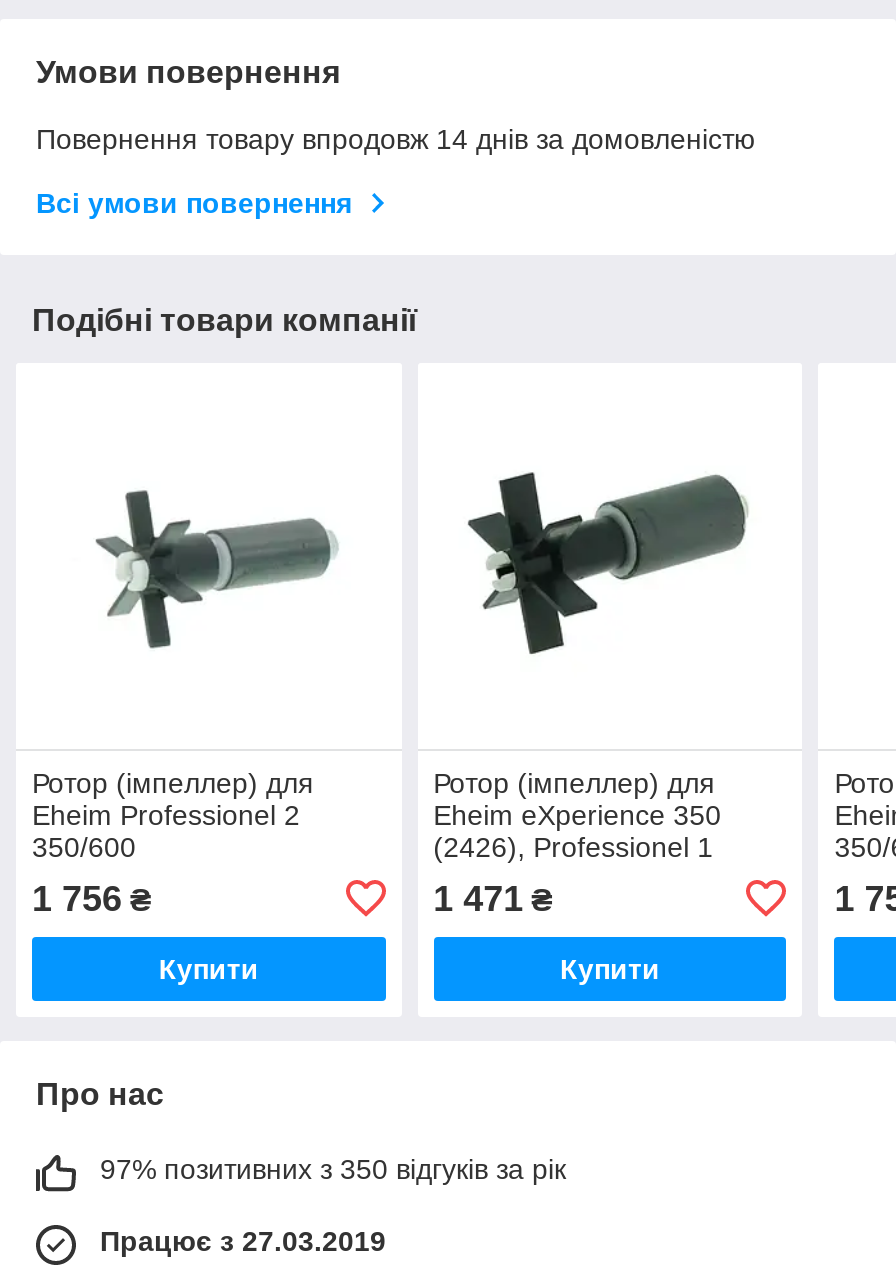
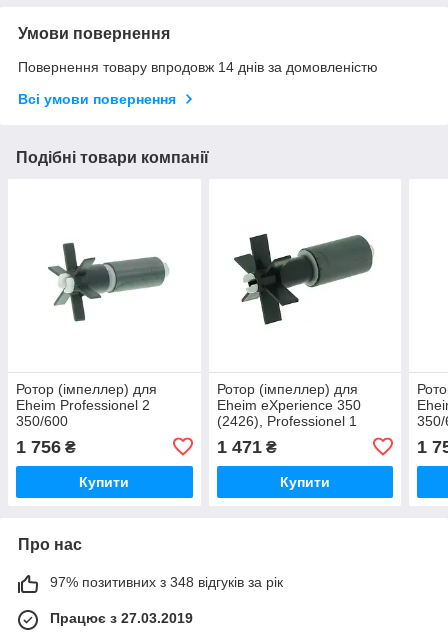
[100,1153,566,1185] 97% позитивних з 350 відгуків за рік -> [50,574,283,590] 97% позитивних з 348 відгуків за рік

